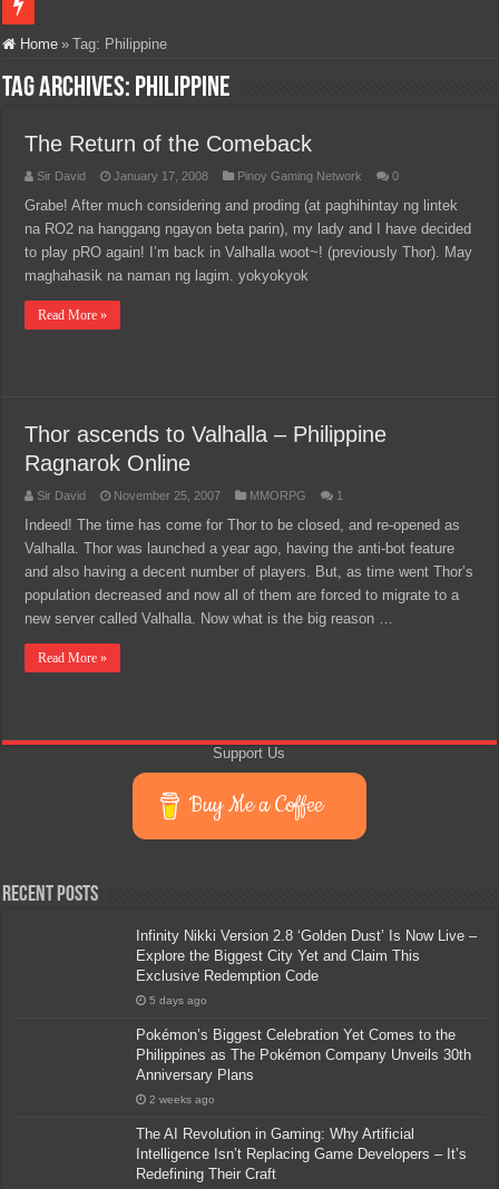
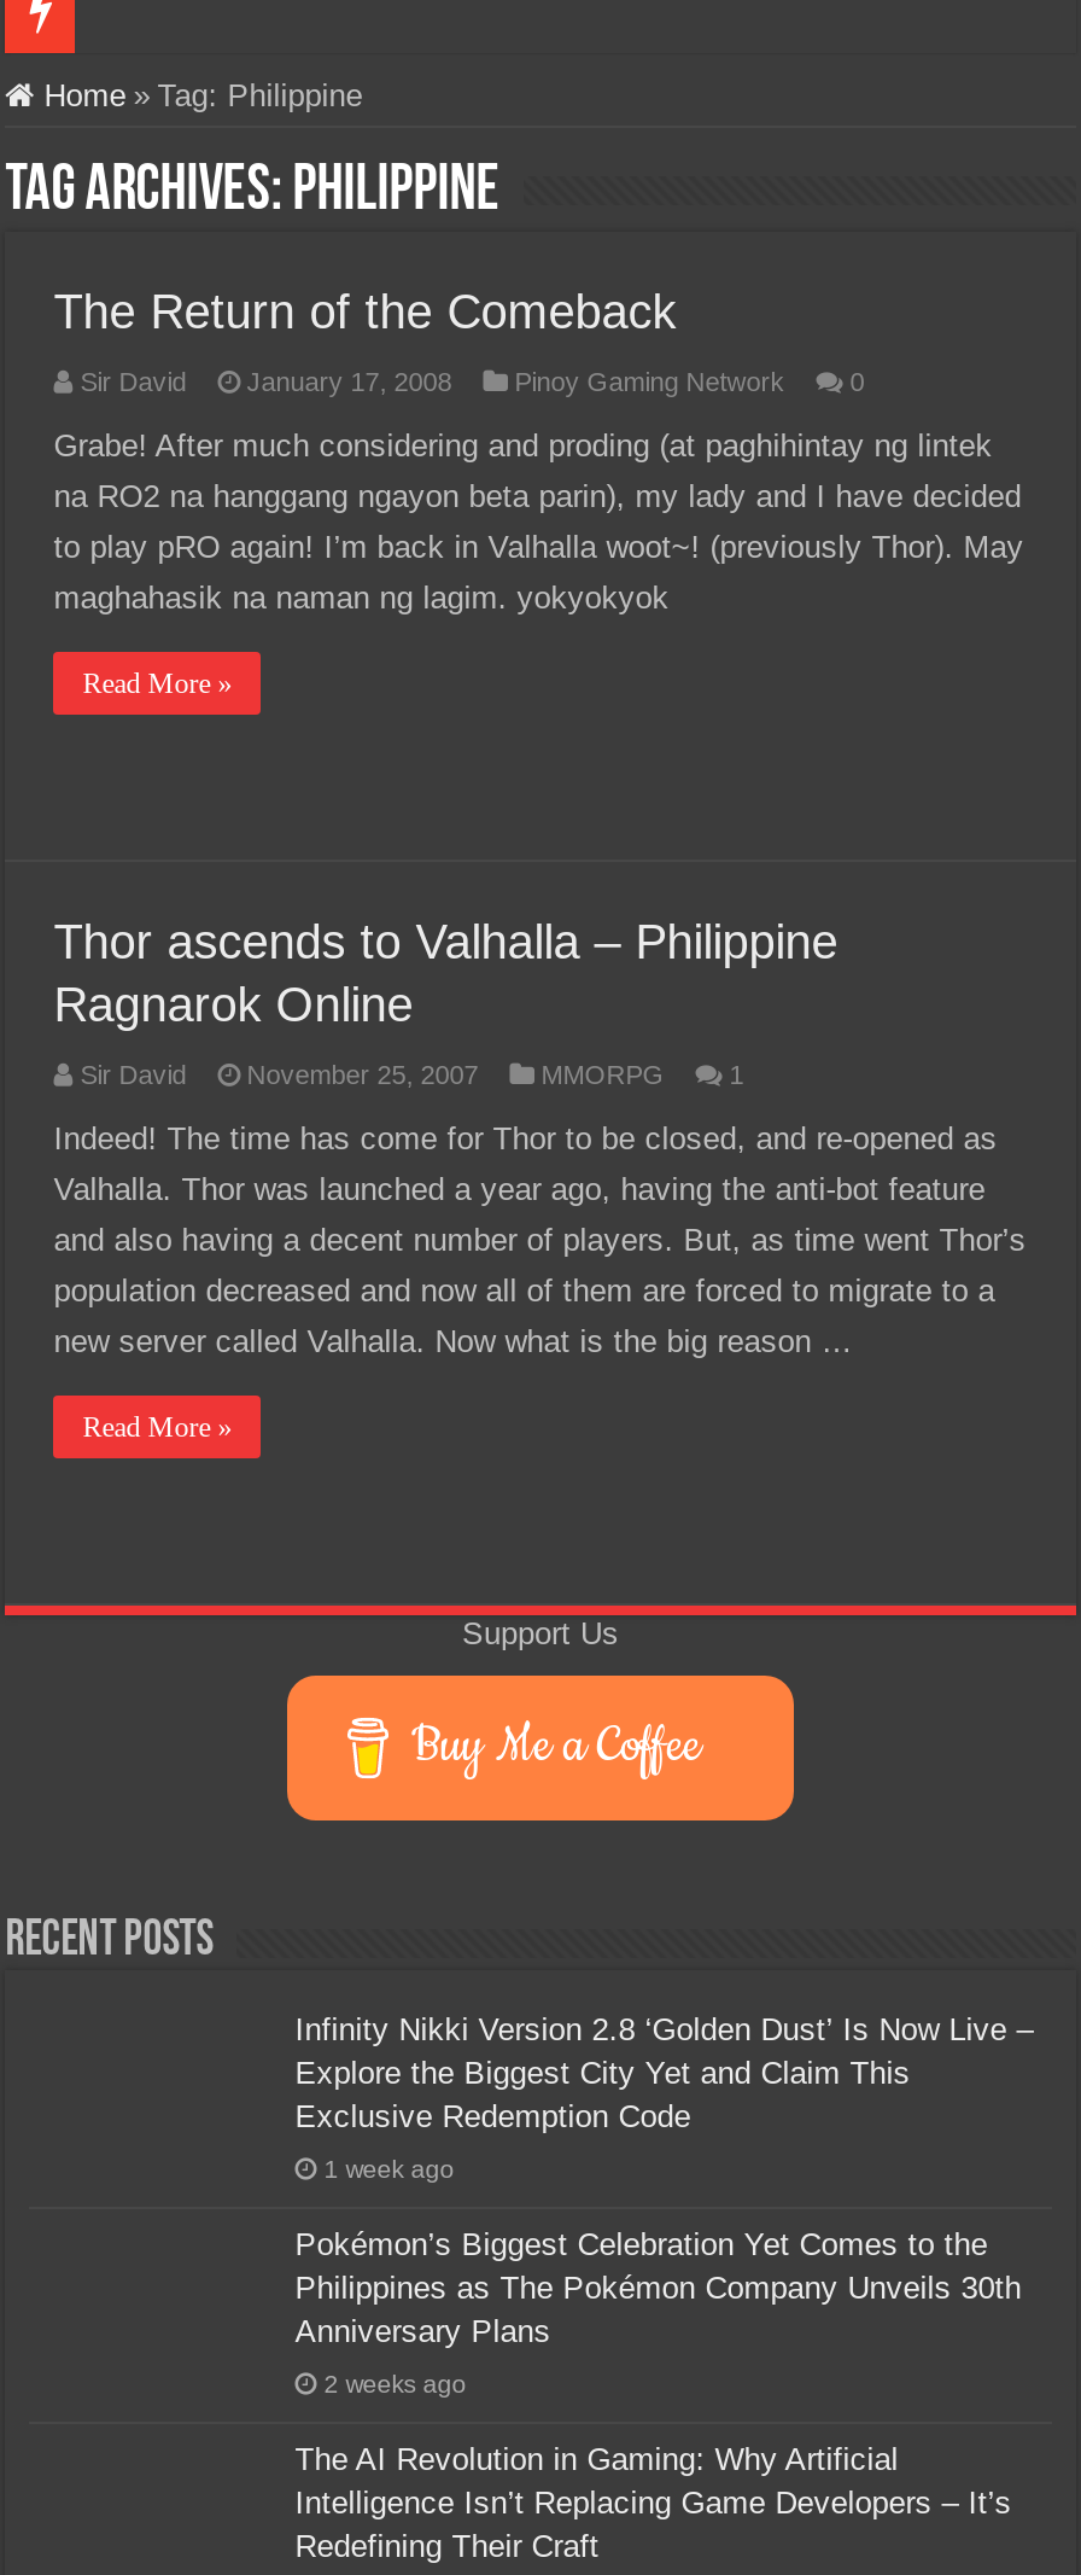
[149,994,207,1006] 5 days ago -> [324,2156,454,2183] 1 week ago

